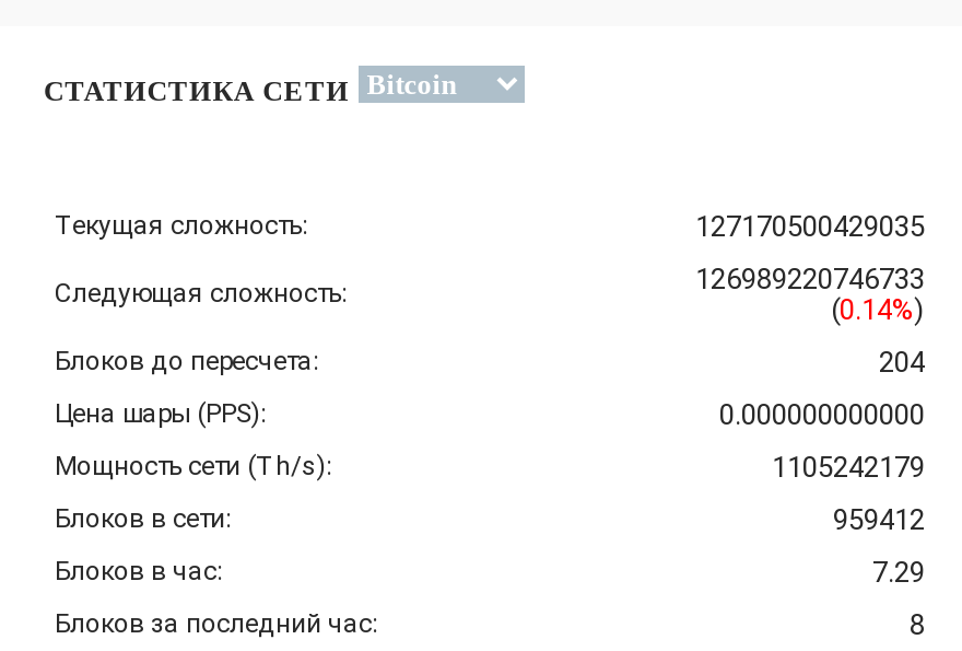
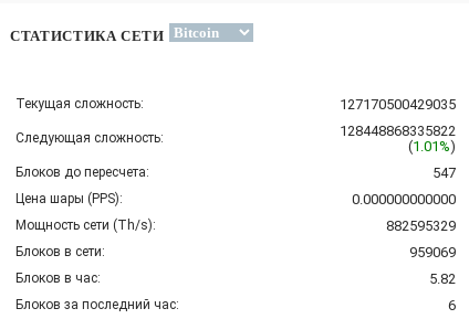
[695,262,925,295] 126989220746733 -> [340,122,456,139] 128448868335822
[831,293,925,326] (0.14%) -> [408,138,456,154] (1.01%)
[879,345,925,378] 204 -> [432,164,456,181] 547
[772,450,925,483] 1105242179 -> [386,217,456,234] 882595329
[833,503,925,536] 959412 -> [409,244,456,260] 959069
[872,555,925,588] 7.29 -> [429,270,456,287] 5.82
[910,608,925,641] 8 -> [448,297,456,313] 6

